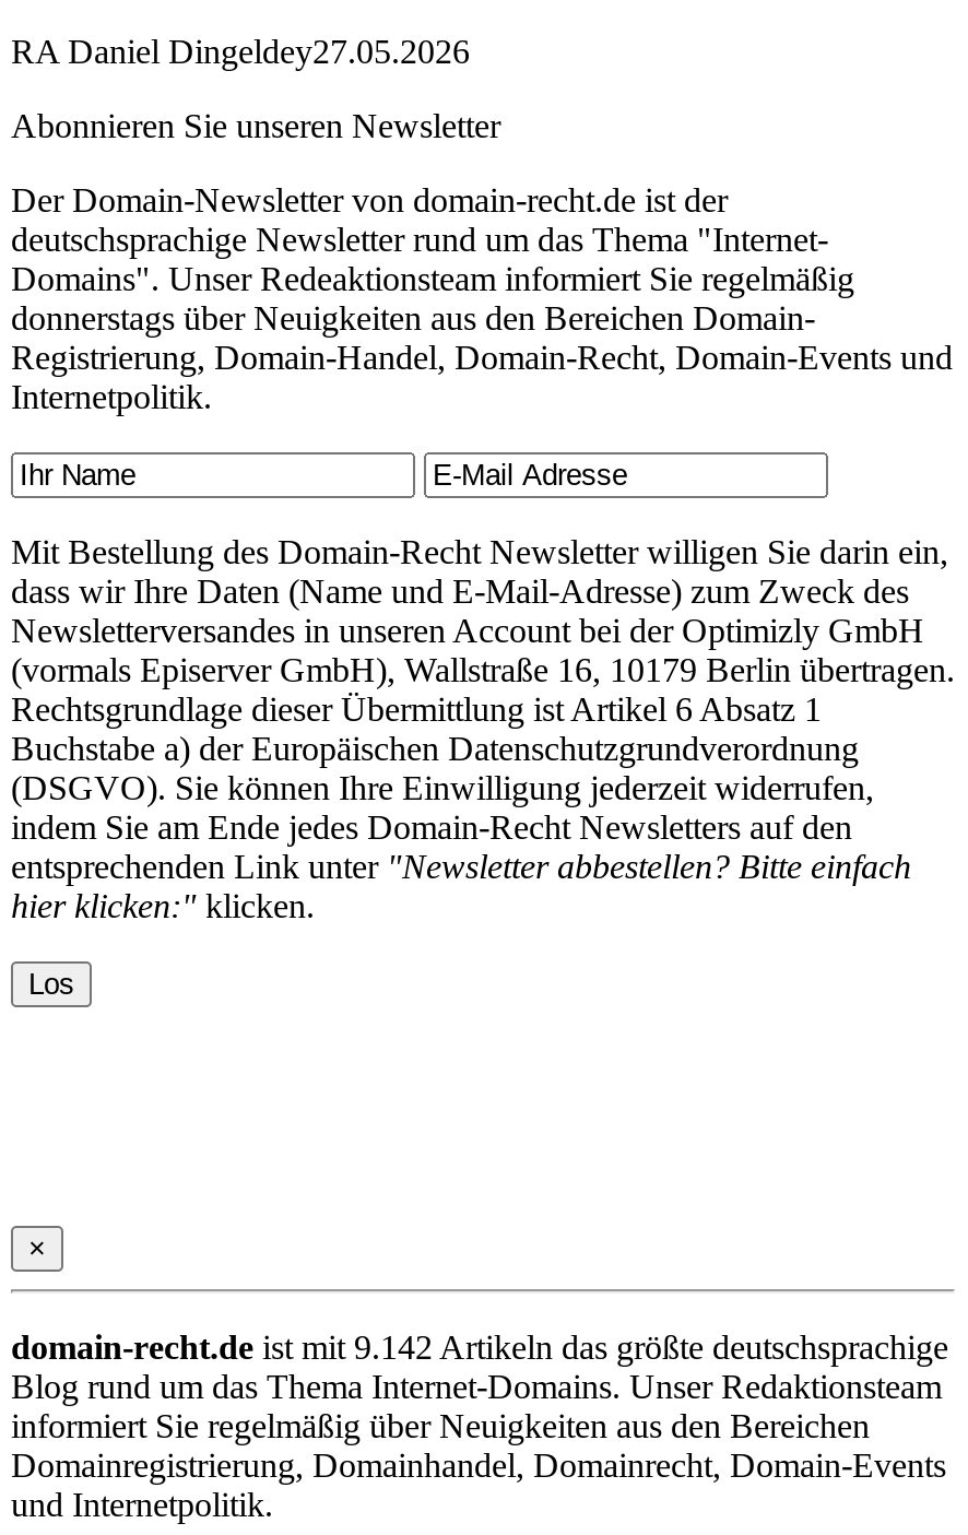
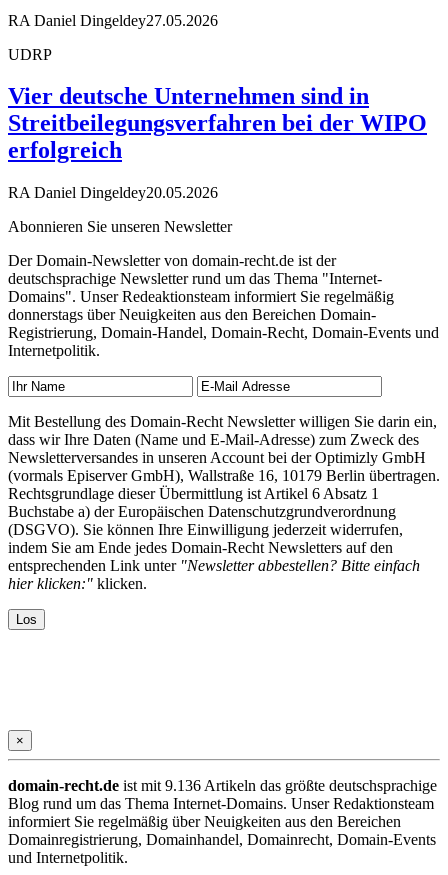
none -> [8,46,427,201] UDRP | Vier deutsche Unternehmen sind in | Streitbeilegungsverfahren bei der WIPO | erfolgreich | RA Daniel Dingeldey20.05.2026
[11,1330,948,1367] domain-recht.de ist mit 9.142 Artikeln das größte deutschsprachige -> [8,777,437,794] domain-recht.de ist mit 9.136 Artikeln das größte deutschsprachige

